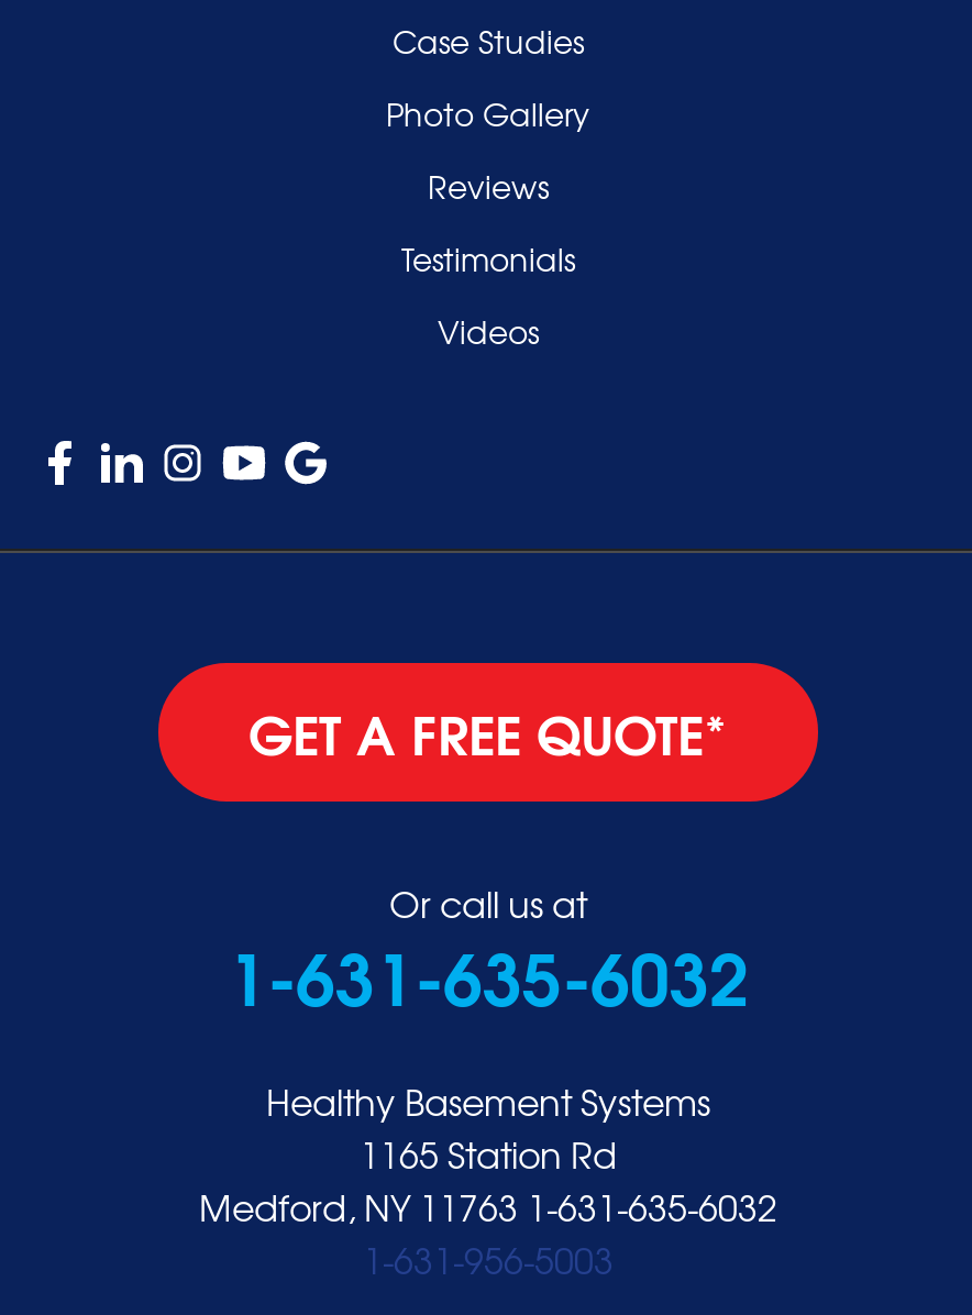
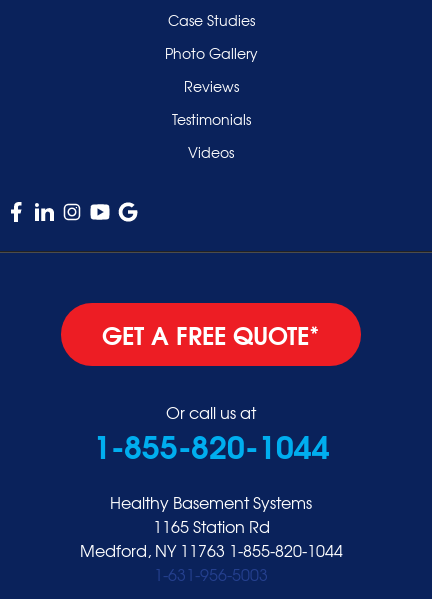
[228,919,749,1029] 1-631-635-6032 -> [92,419,329,469] 1-855-820-1044
[199,1181,777,1233] Medford, NY 11763 1-631-635-6032 -> [79,538,342,562] Medford, NY 11763 1-855-820-1044

